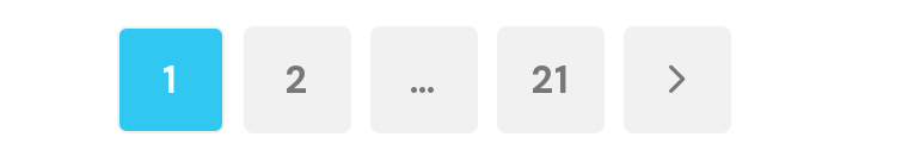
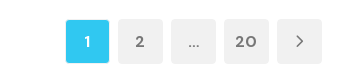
[530,56,569,106] 21 -> [235,31,257,52] 20

